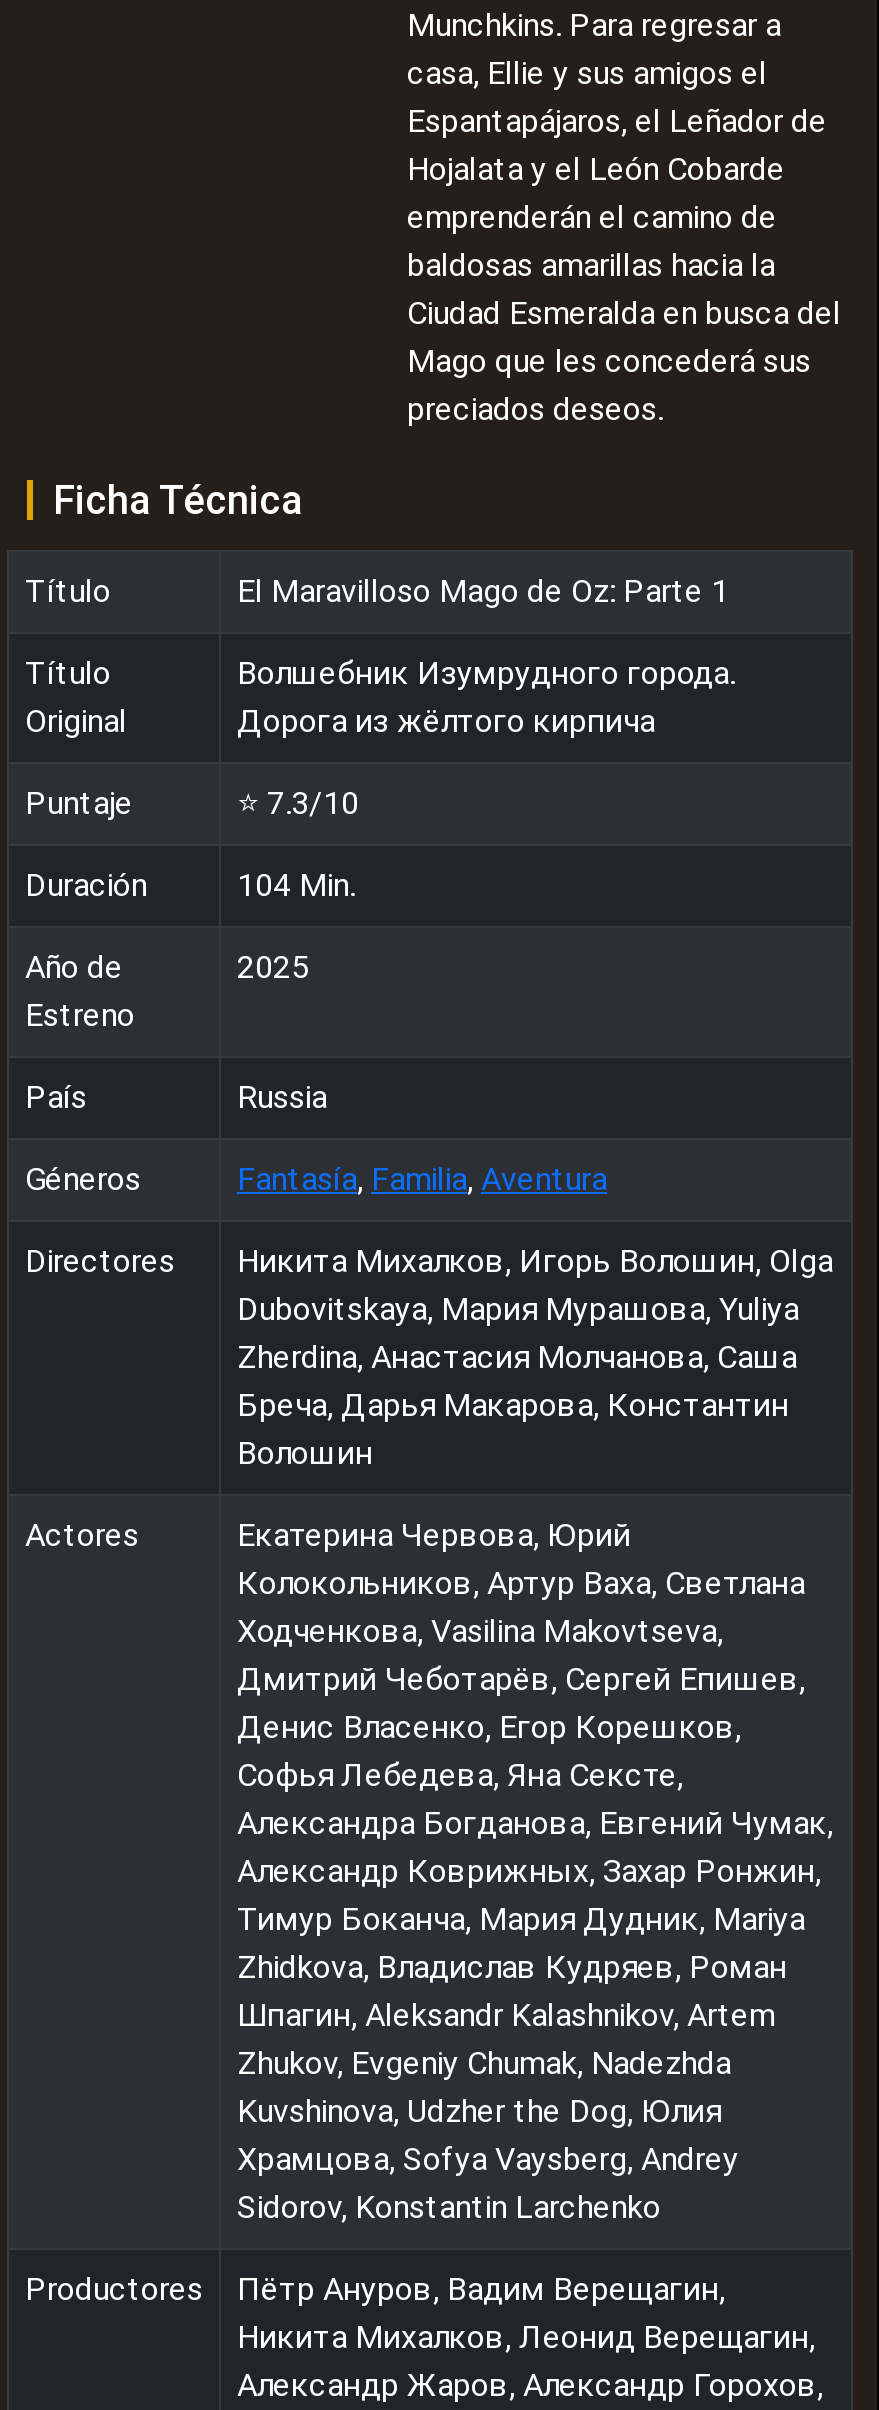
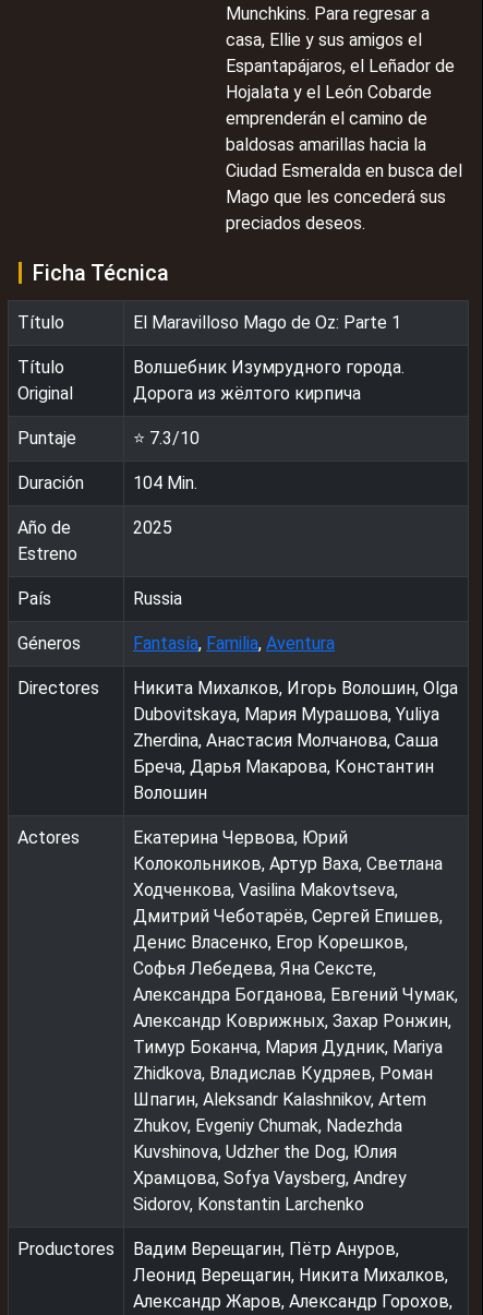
[237,2270,815,2356] Пётр Ануров, Вадим Верещагин, | Никита Михалков, Леонид Верещагин, -> [133,1239,448,1285] Вадим Верещагин, Пётр Ануров, | Леонид Верещагин, Никита Михалков,

